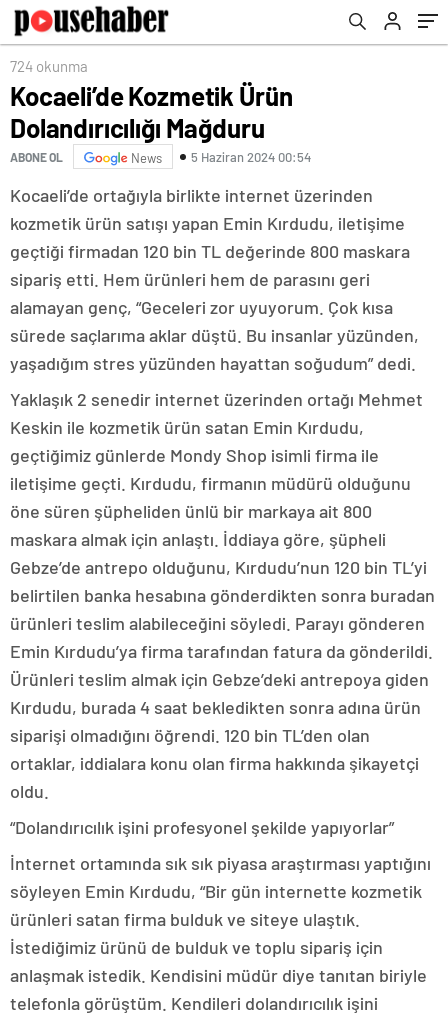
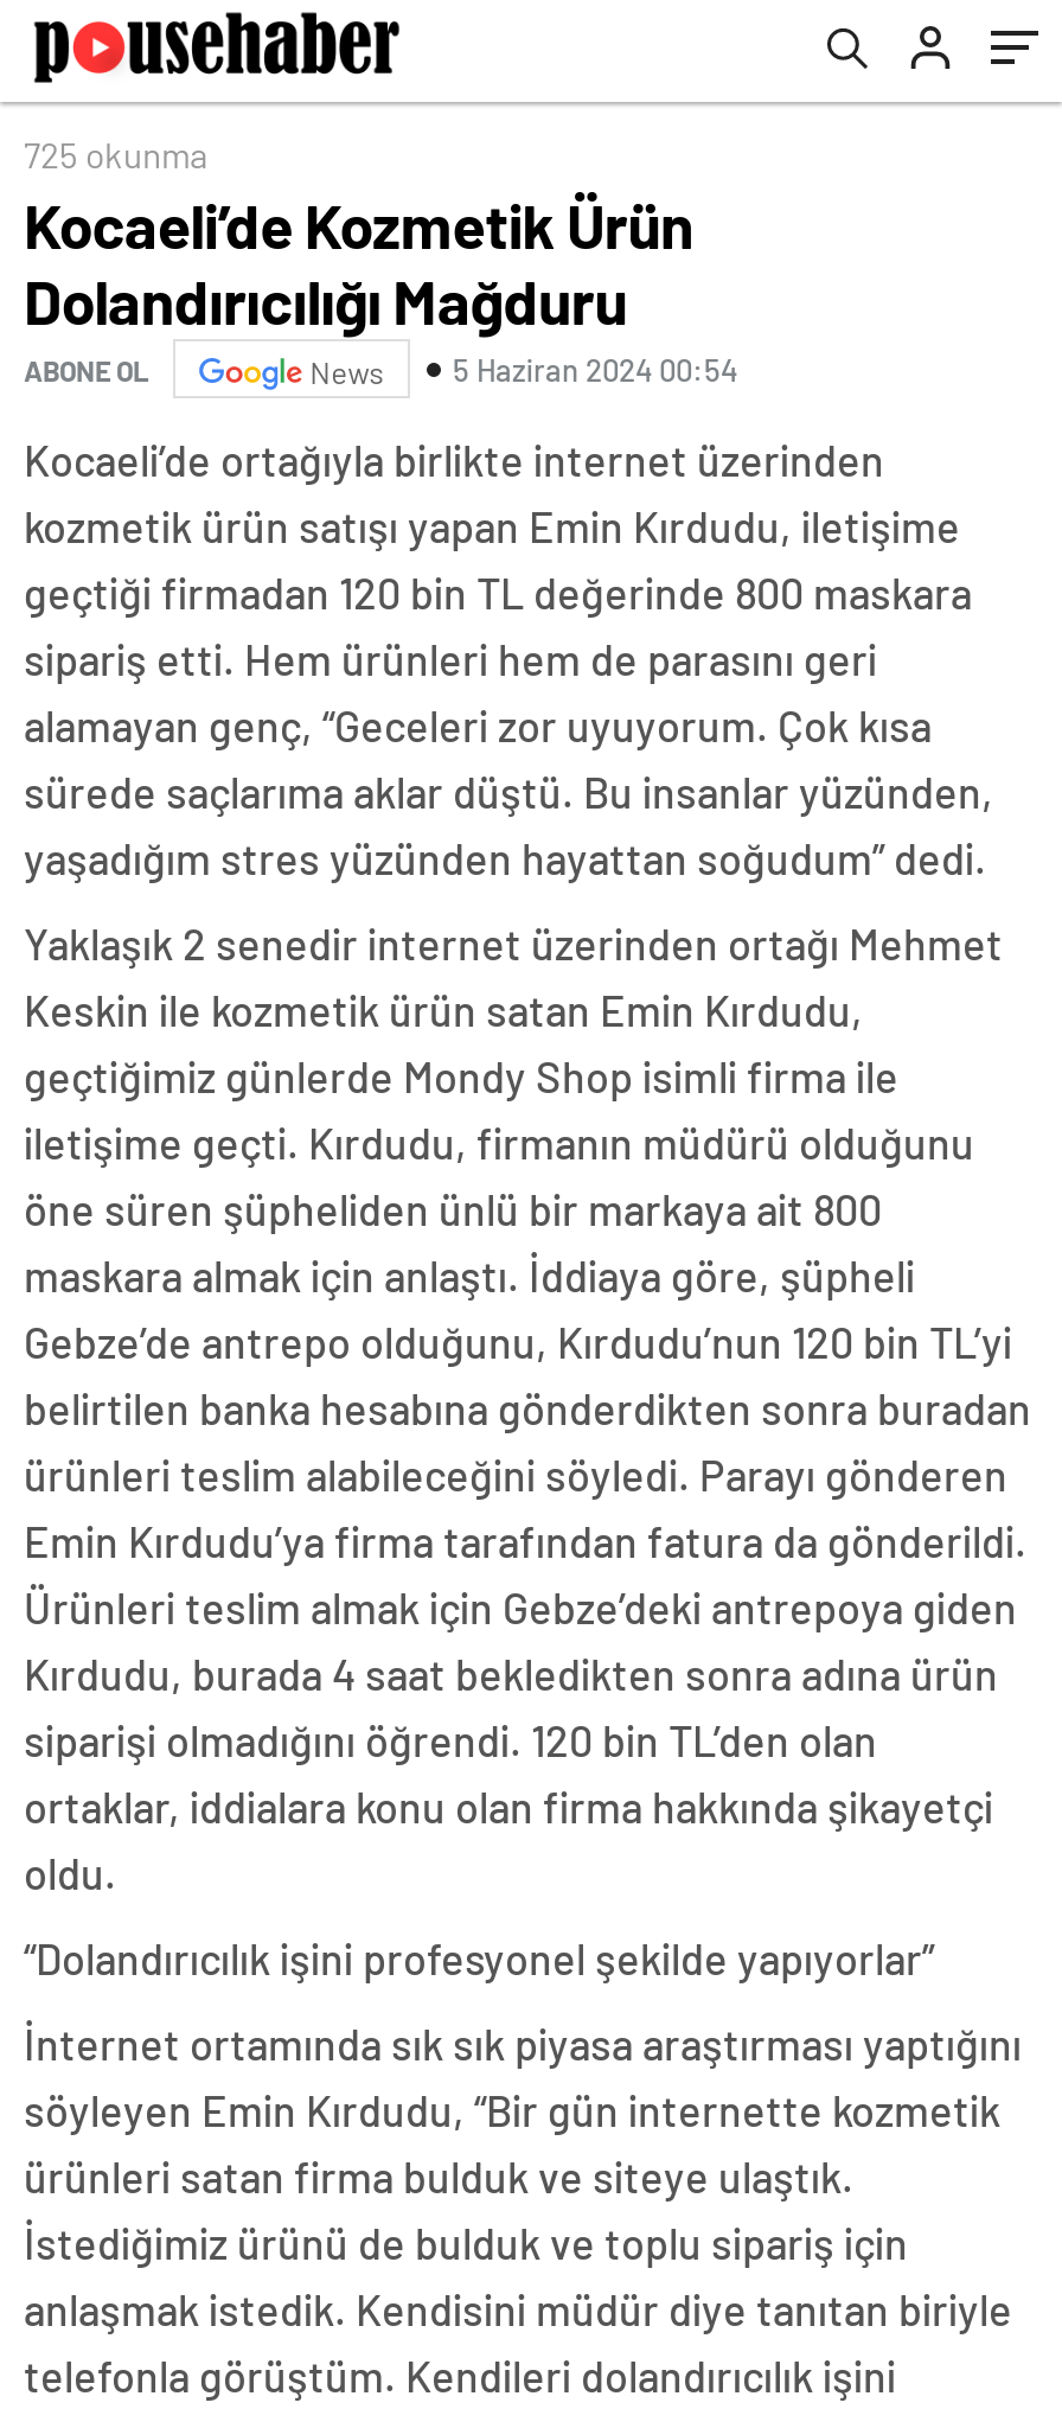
[10,57,88,75] 724 okunma -> [24,133,209,175] 725 okunma

